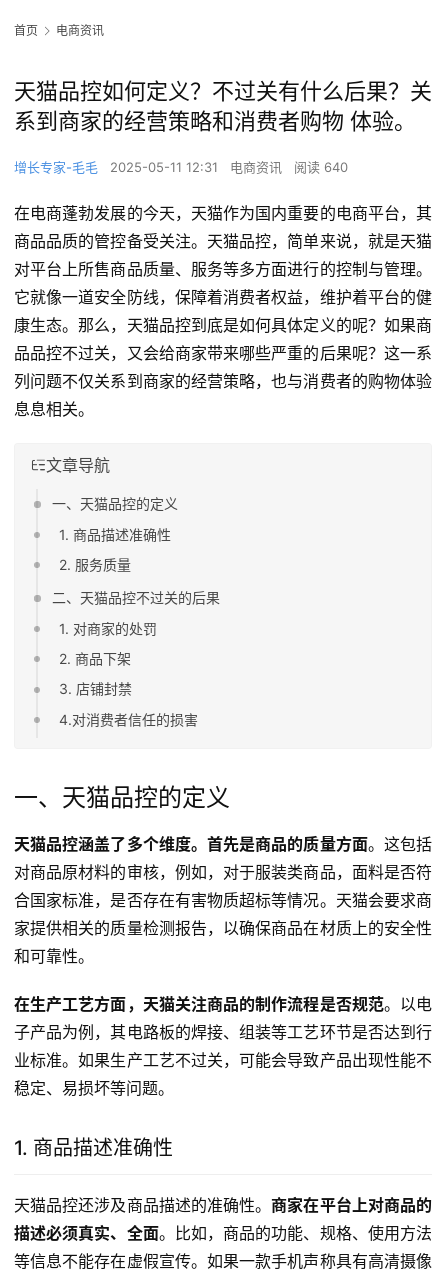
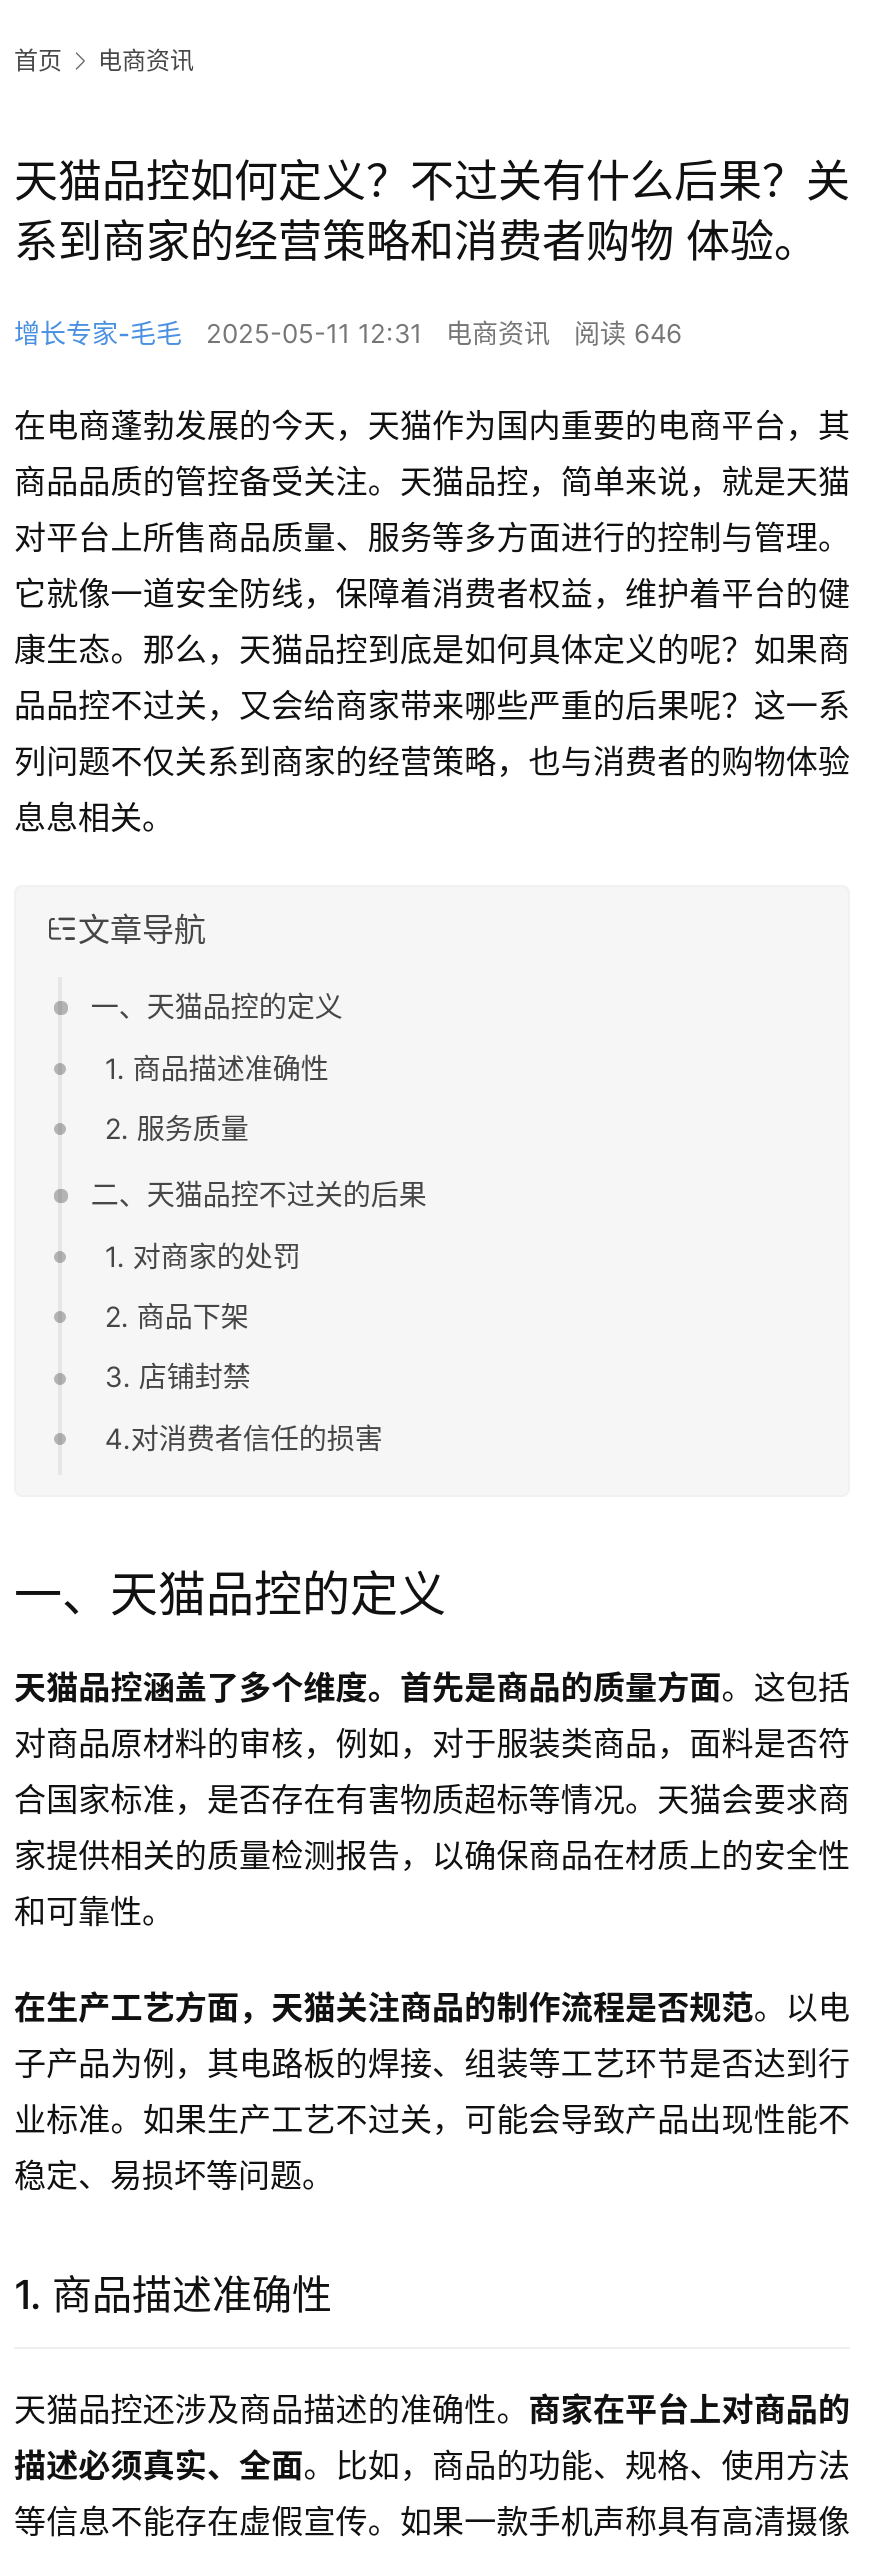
[14,159,348,175] 增长专家-毛毛 2025-05-11 12:31 电商资讯 阅读 640 -> [14,317,682,349] 增长专家-毛毛 2025-05-11 12:31 电商资讯 阅读 646

